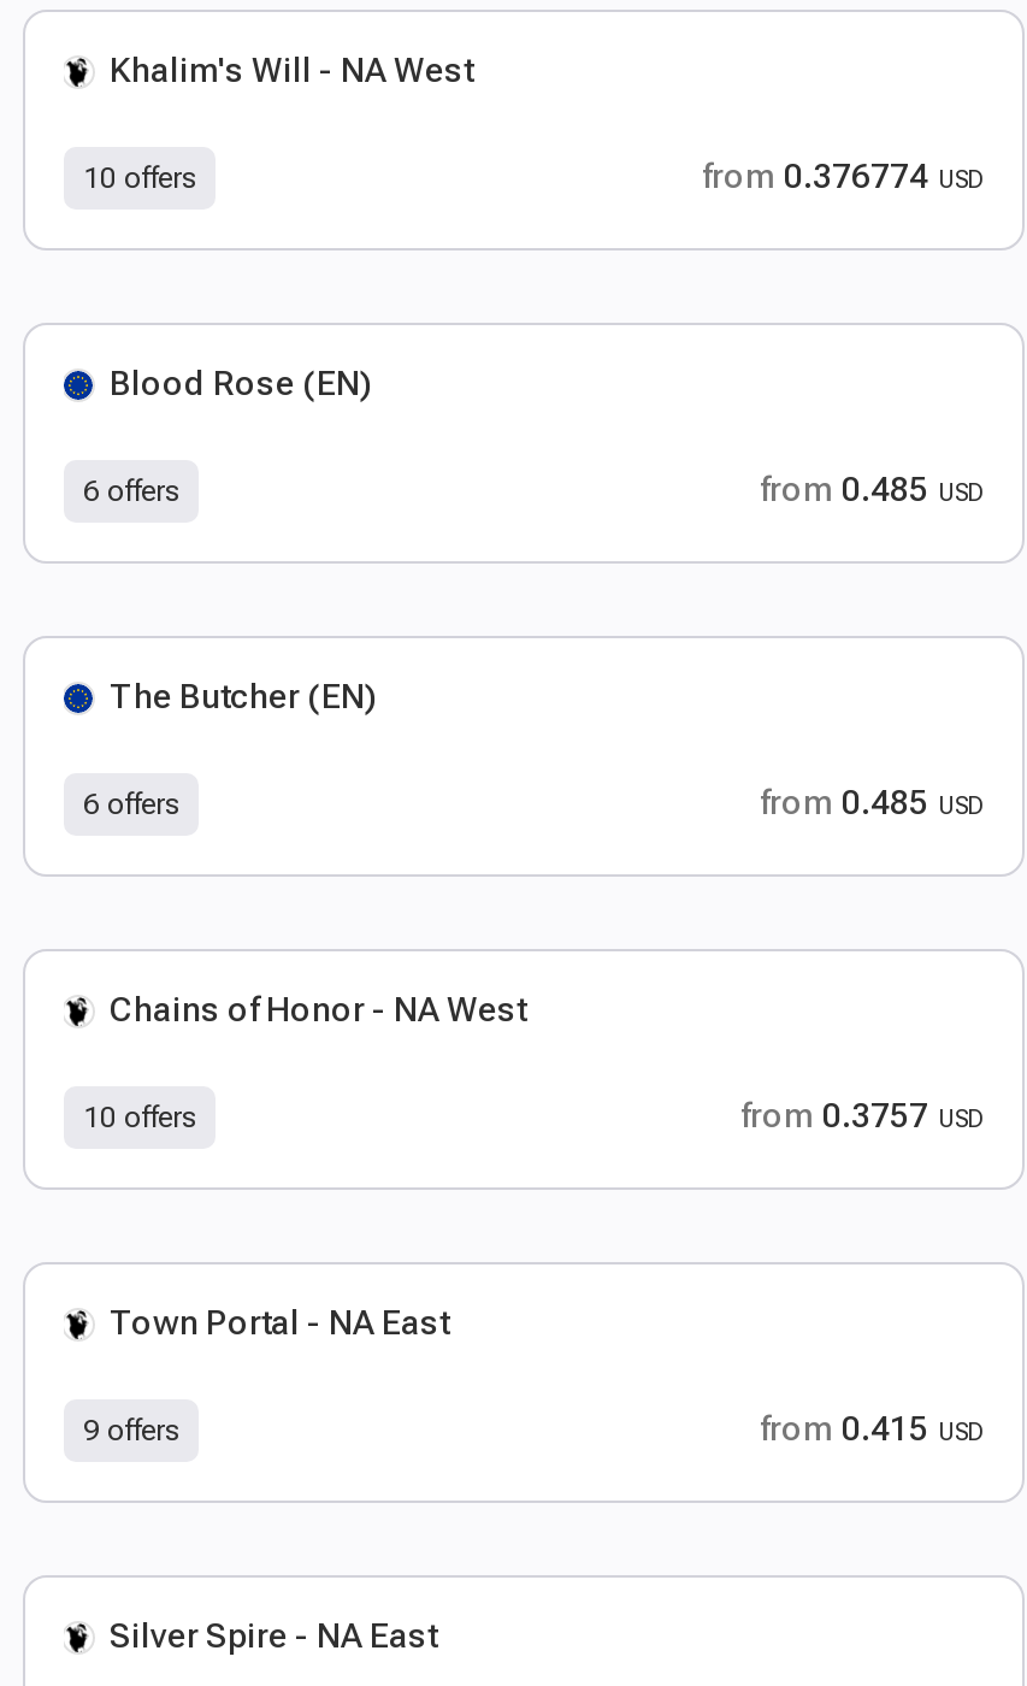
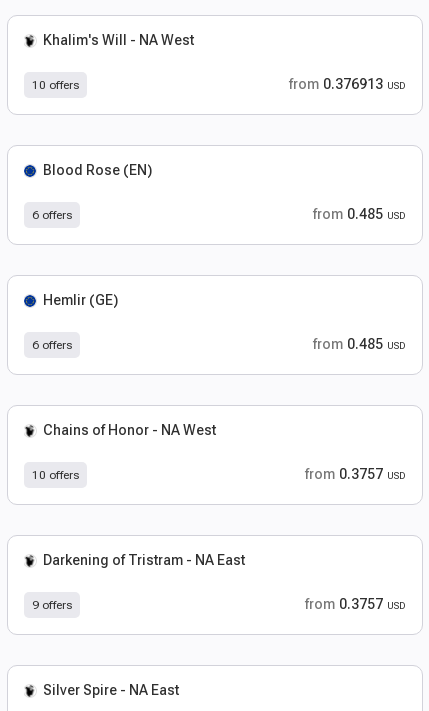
[702,157,984,195] from 0.376774 USD -> [289,76,406,92] from 0.376913 USD
[110,677,377,715] The Butcher (EN) -> [43,292,118,308] Hemlir (GE)
[110,1303,449,1342] Town Portal - NA East -> [43,552,245,568] Darkening of Tristram - NA East
[760,1409,984,1448] from 0.415 USD -> [305,596,406,612] from 0.3757 USD

